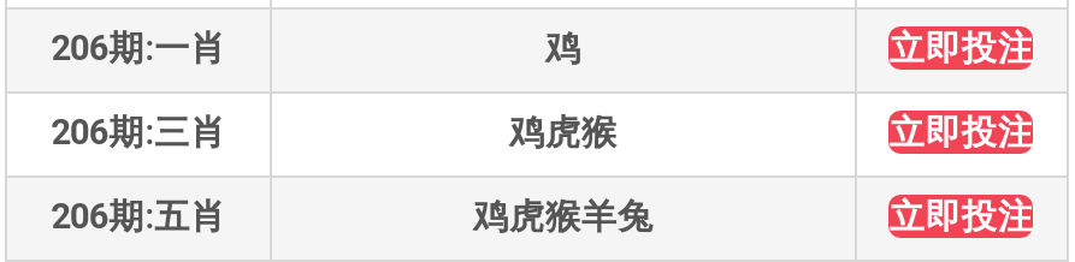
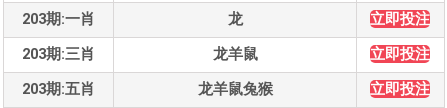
[51,27,581,70] 206期:一肖 | 鸡 -> [22,10,242,28] 203期:一肖 | 龙
[51,111,618,154] 206期:三肖 | 鸡虎猴 -> [22,45,257,63] 203期:三肖 | 龙羊鼠
[51,195,654,238] 206期:五肖 | 鸡虎猴羊兔 -> [22,80,272,98] 203期:五肖 | 龙羊鼠兔猴

